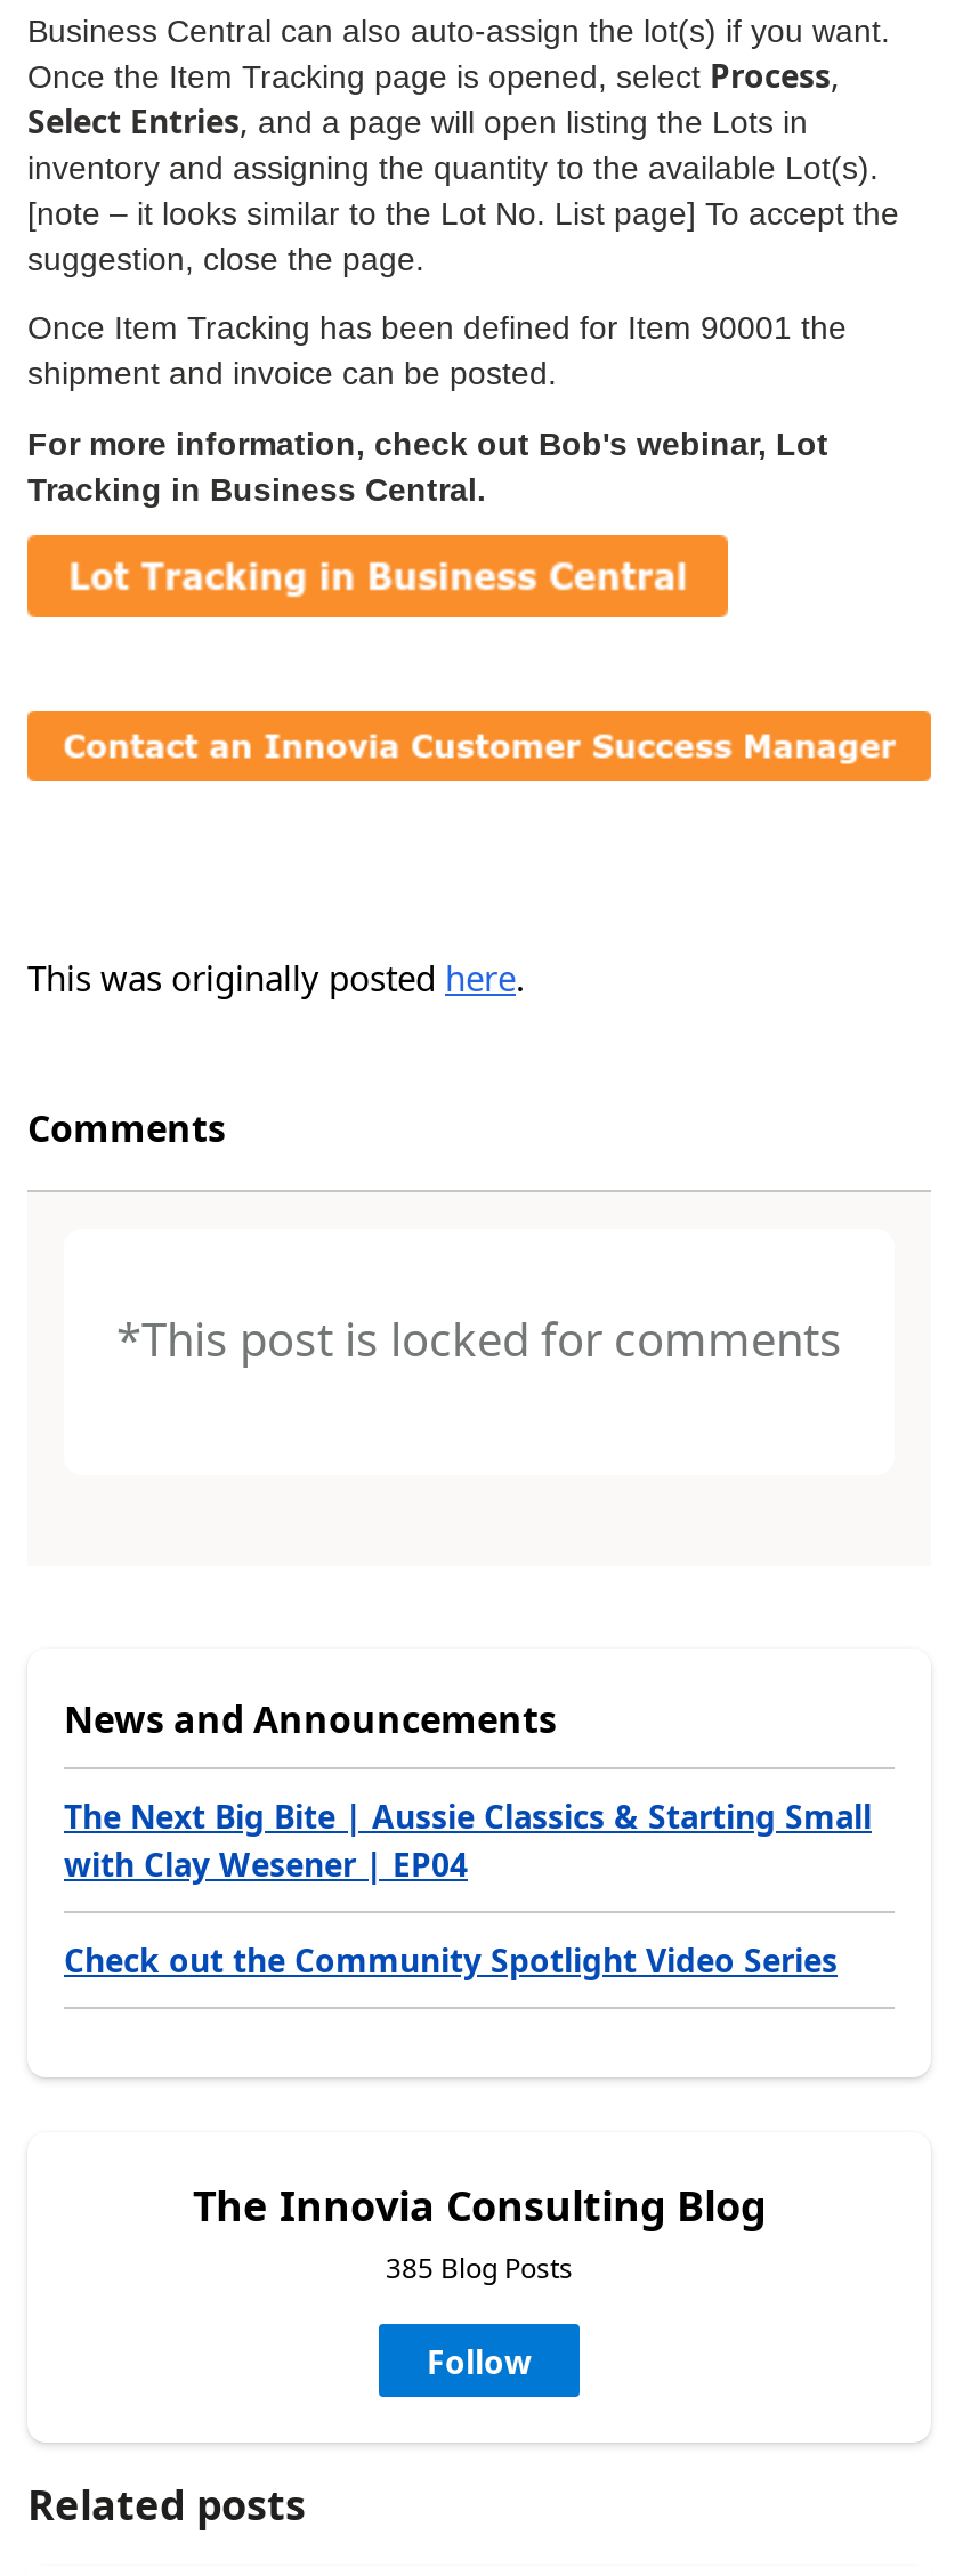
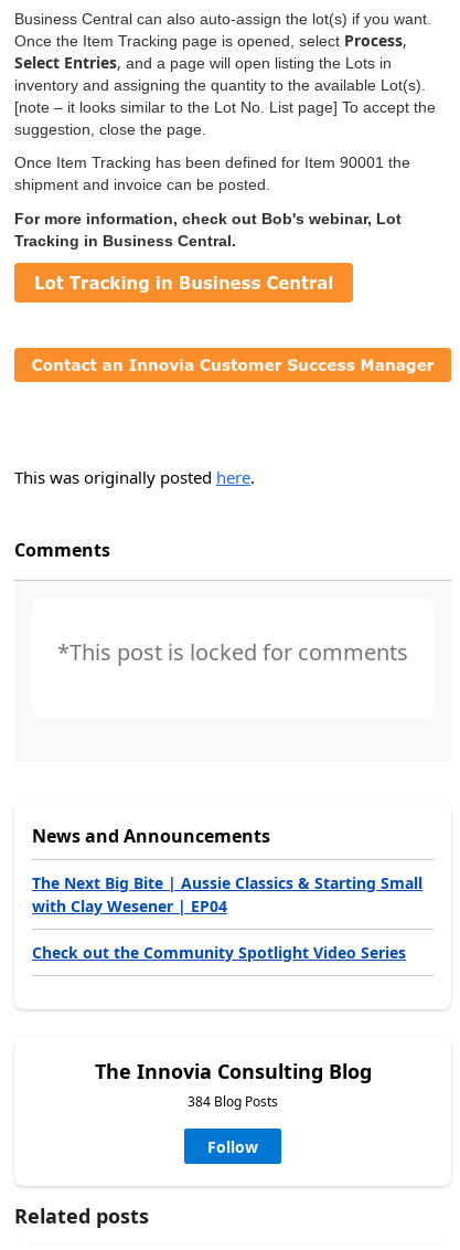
[386,2249,573,2288] 385 Blog Posts -> [188,1092,278,1111] 384 Blog Posts

